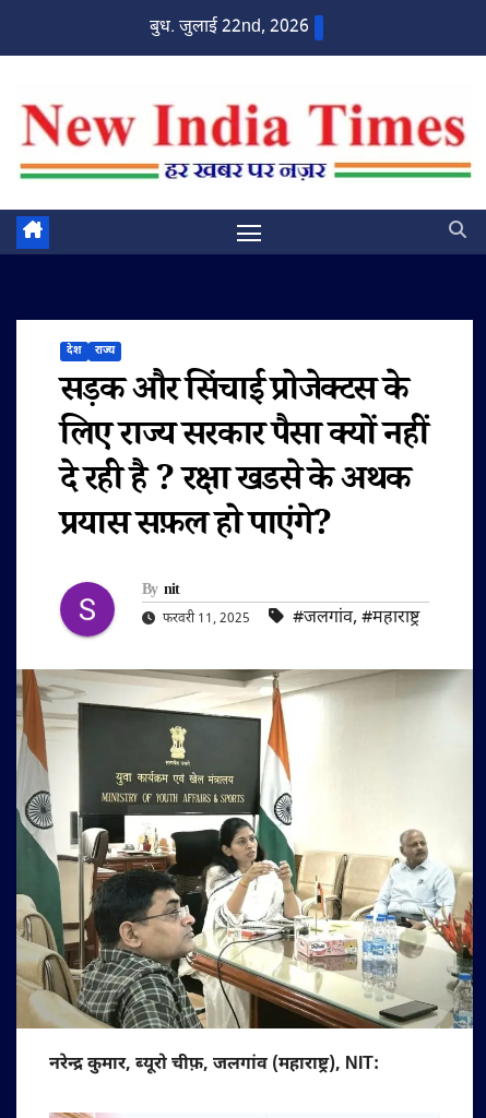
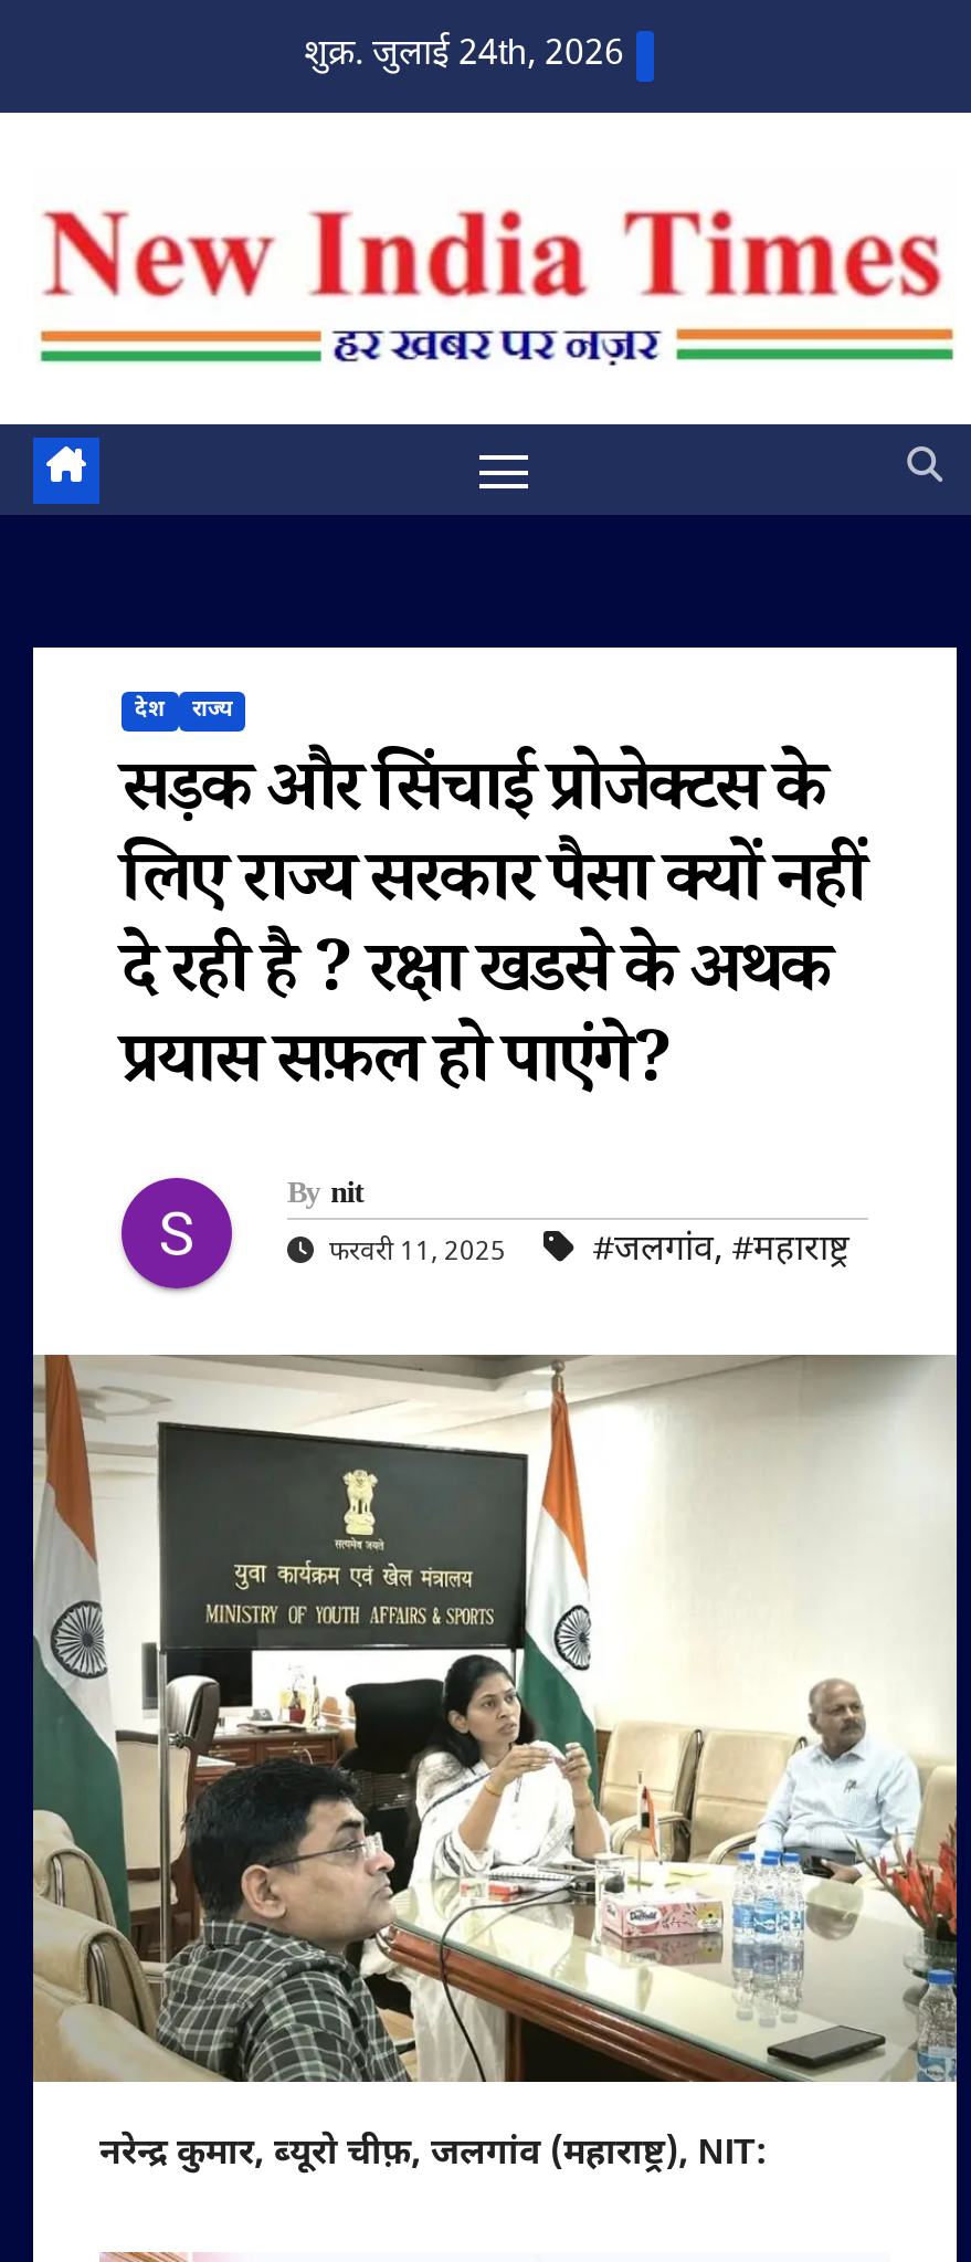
[150,16,309,39] बुध. जुलाई 22nd, 2026 -> [304,33,624,80] शुक्र. जुलाई 24th, 2026

